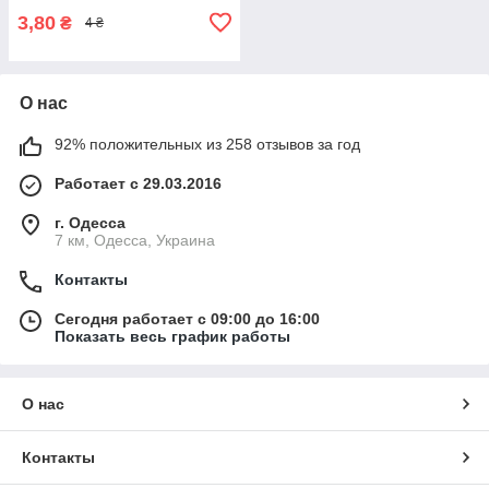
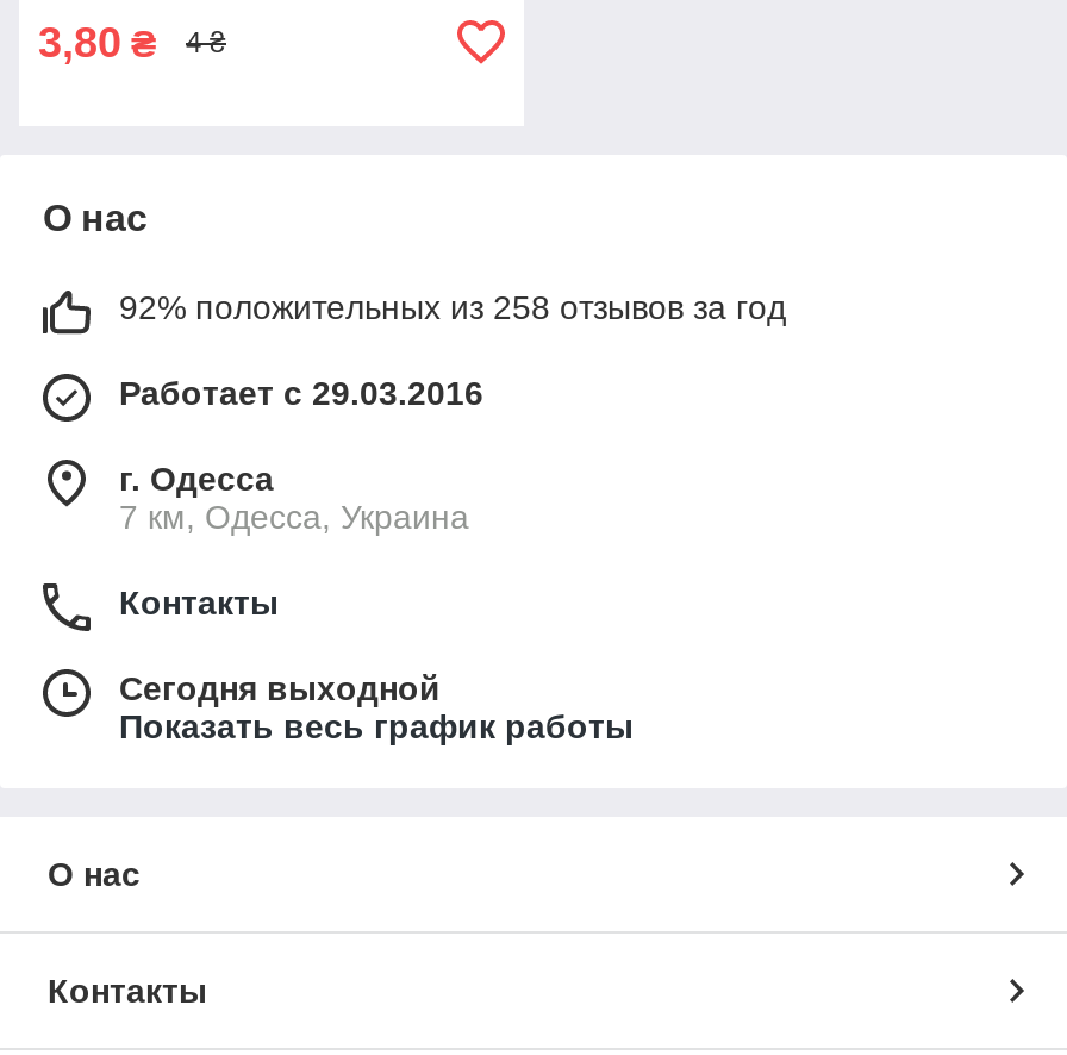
[55,310,320,327] Сегодня работает с 09:00 до 16:00 -> [119,669,441,707] Сегодня выходной

